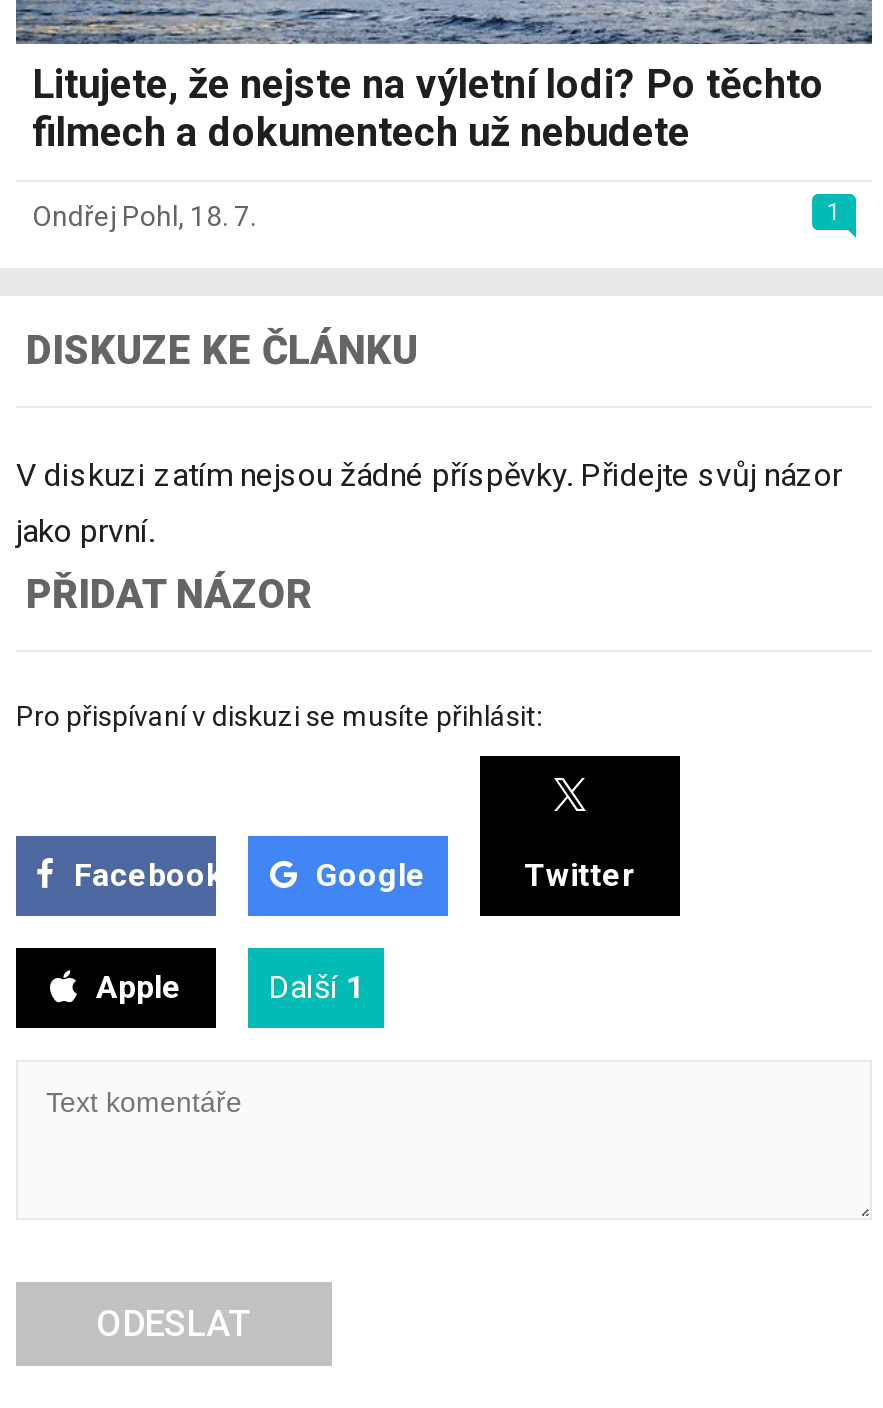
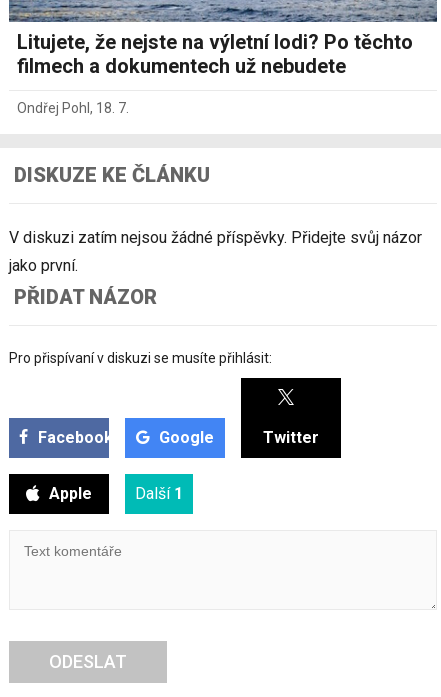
[827,198,841,226] 1 -> none

